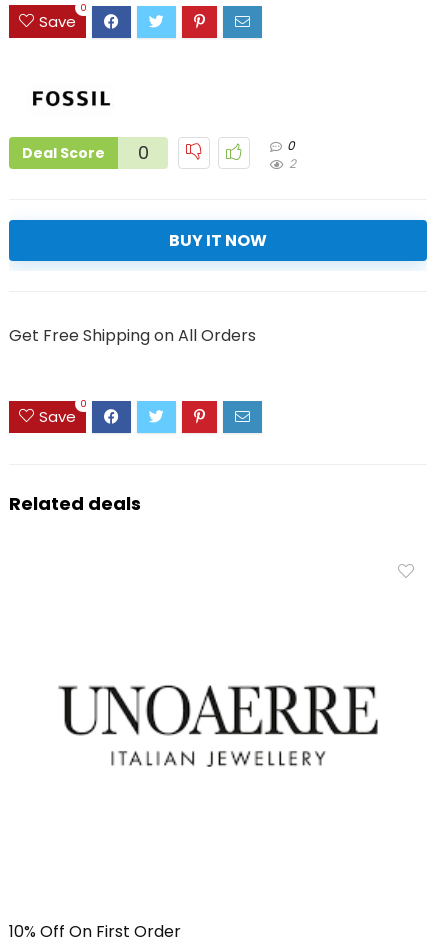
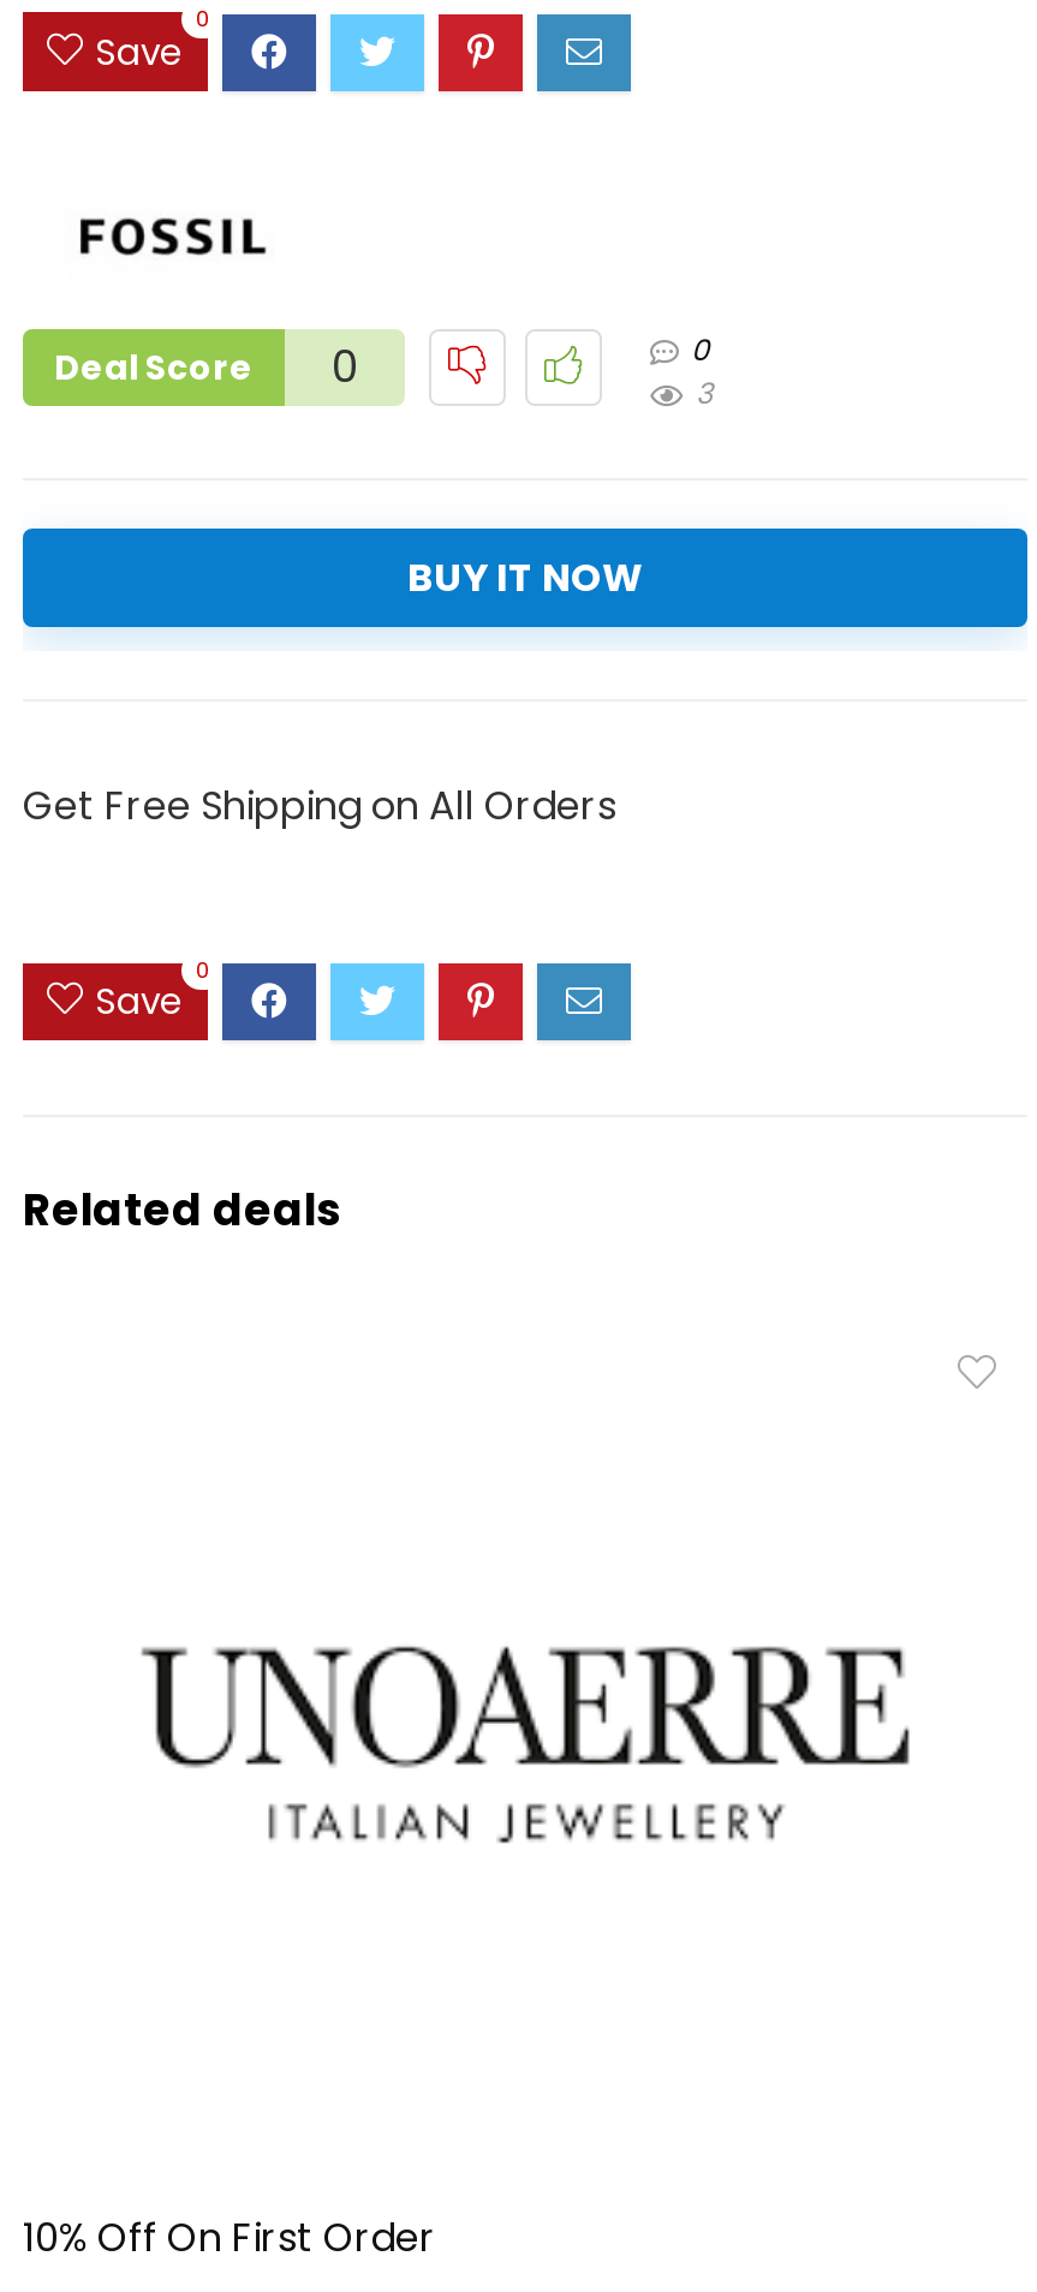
[289,155,296,172] 2 -> [696,372,713,413] 3

